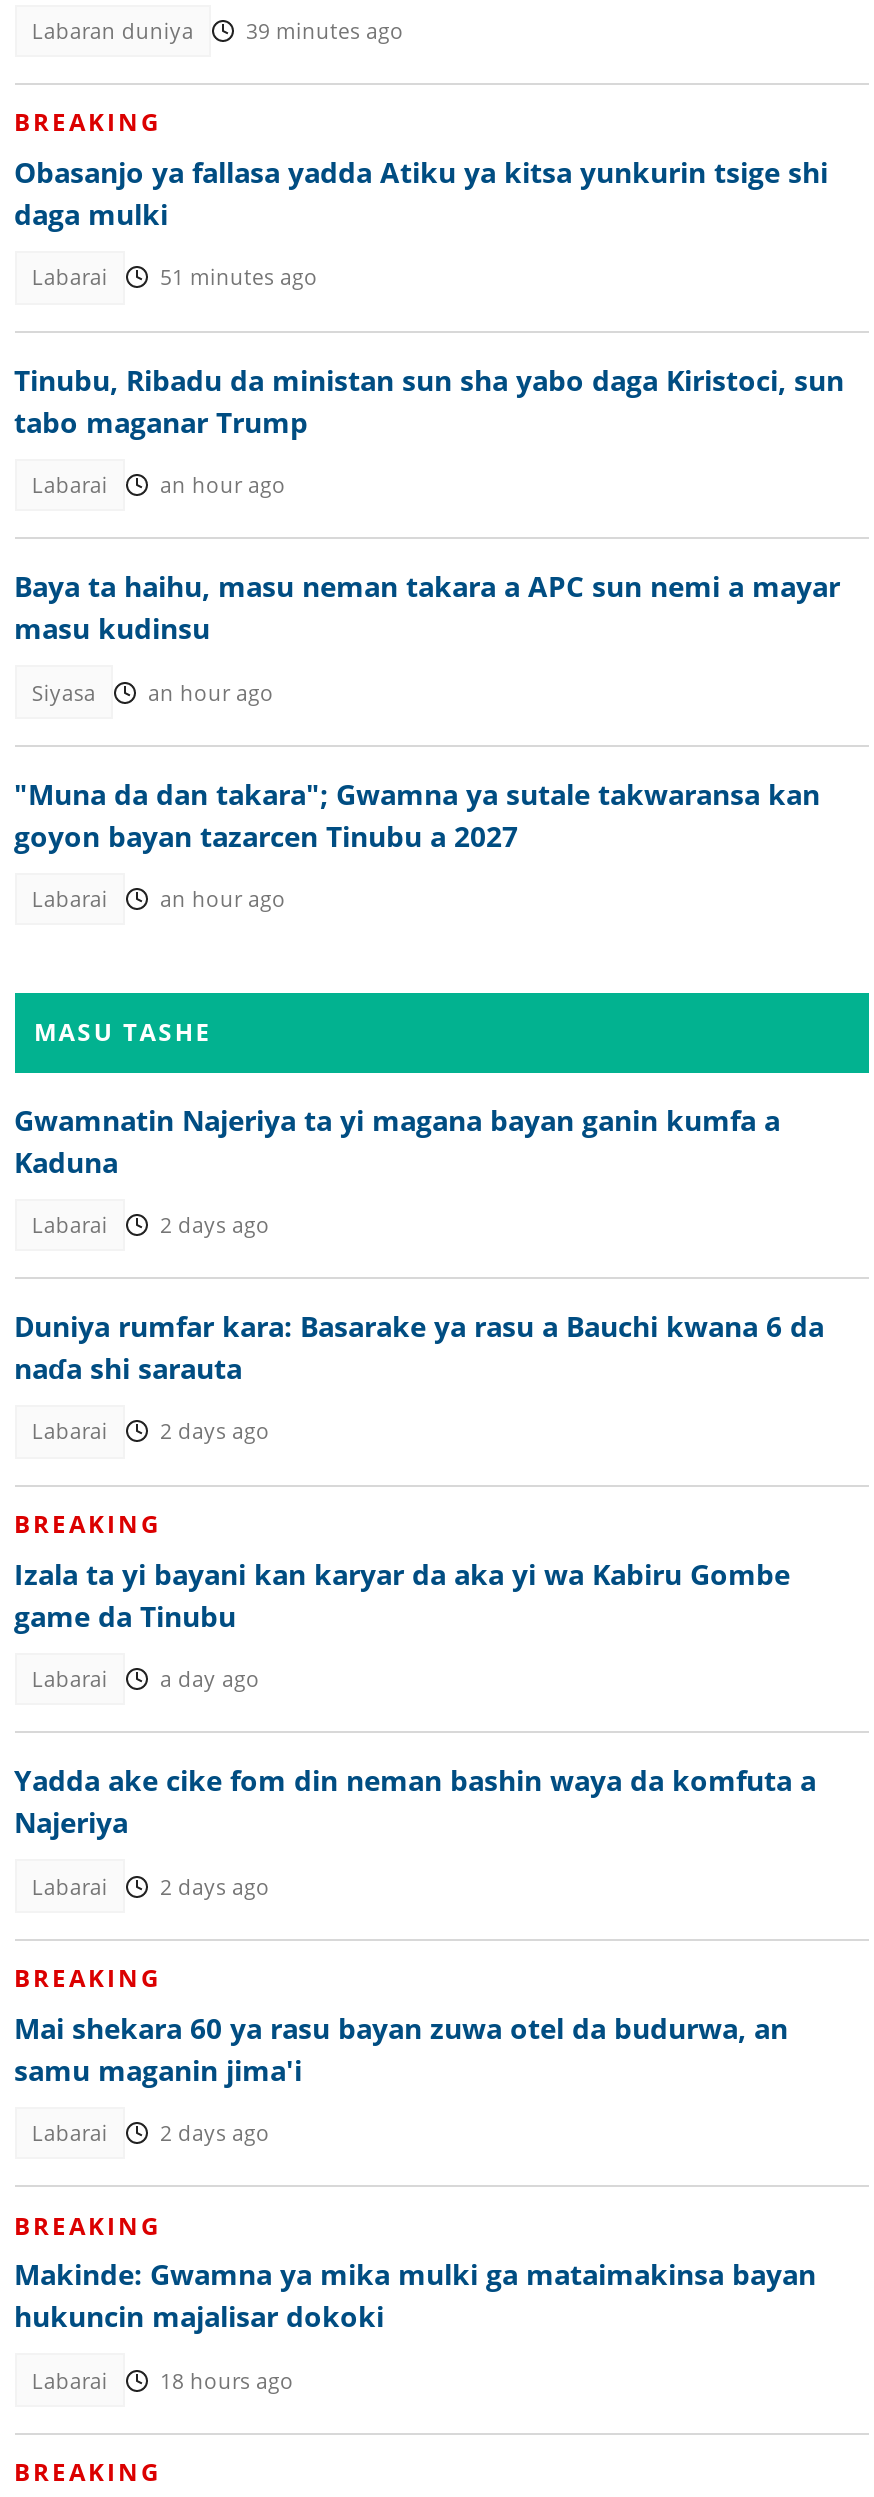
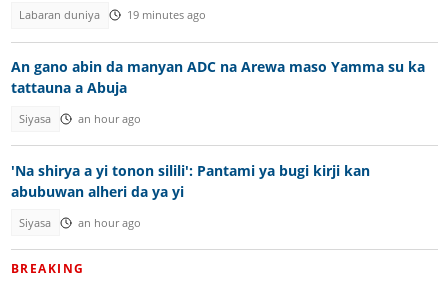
[14,17,844,648] 39 minutes ago | BREAKING | Obasanjo ya fallasa yadda Atiku ya kitsa yunkurin tsige shi | daga mulki | Labarai | 51 minutes ago | Tinubu, Ribadu da ministan sun sha yabo daga Kiristoci, sun | tabo maganar Trump | Labarai | an hour ago | Baya ta haihu, masu neman takara a APC sun nemi a mayar | masu kudinsu -> [10,8,424,97] 19 minutes ago | An gano abin da manyan ADC na Arewa maso Yamma su ka | tattauna a Abuja
[14,775,820,855] "Muna da dan takara"; Gwamna ya sutale takwaransa kan | goyon bayan tazarcen Tinubu a 2027 -> [10,160,369,200] 'Na shirya a yi tonon silili': Pantami ya bugi kirji kan | abubuwan alheri da ya yi
[32,886,108,914] Labarai -> [19,216,51,230] Siyasa
[14,1014,824,2394] MASU TASHE | Gwamnatin Najeriya ta yi magana bayan ganin kumfa a | Kaduna | Labarai | 2 days ago | Duniya rumfar kara: Basarake ya rasu a Bauchi kwana 6 da | naɗa shi sarauta | Labarai | 2 days ago | BREAKING | Izala ta yi bayani kan karyar da aka yi wa Kabiru Gombe | game da Tinubu | Labarai | a day ago | Yadda ake cike fom din neman bashin waya da komfuta a | Najeriya | Labarai | 2 days ago | BREAKING | Mai shekara 60 ya rasu bayan zuwa otel da budurwa, an | samu maganin jima'i | Labarai | 2 days ago | BREAKING | Makinde: Gwamna ya mika mulki ga mataimakinsa bayan | hukuncin majalisar dokoki | Labarai | 18 hours ago -> none

